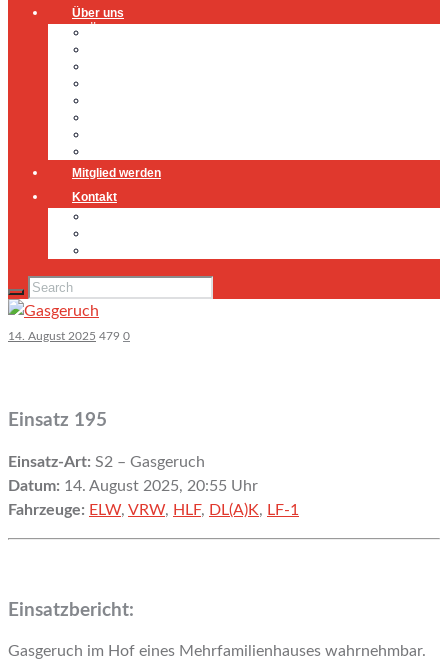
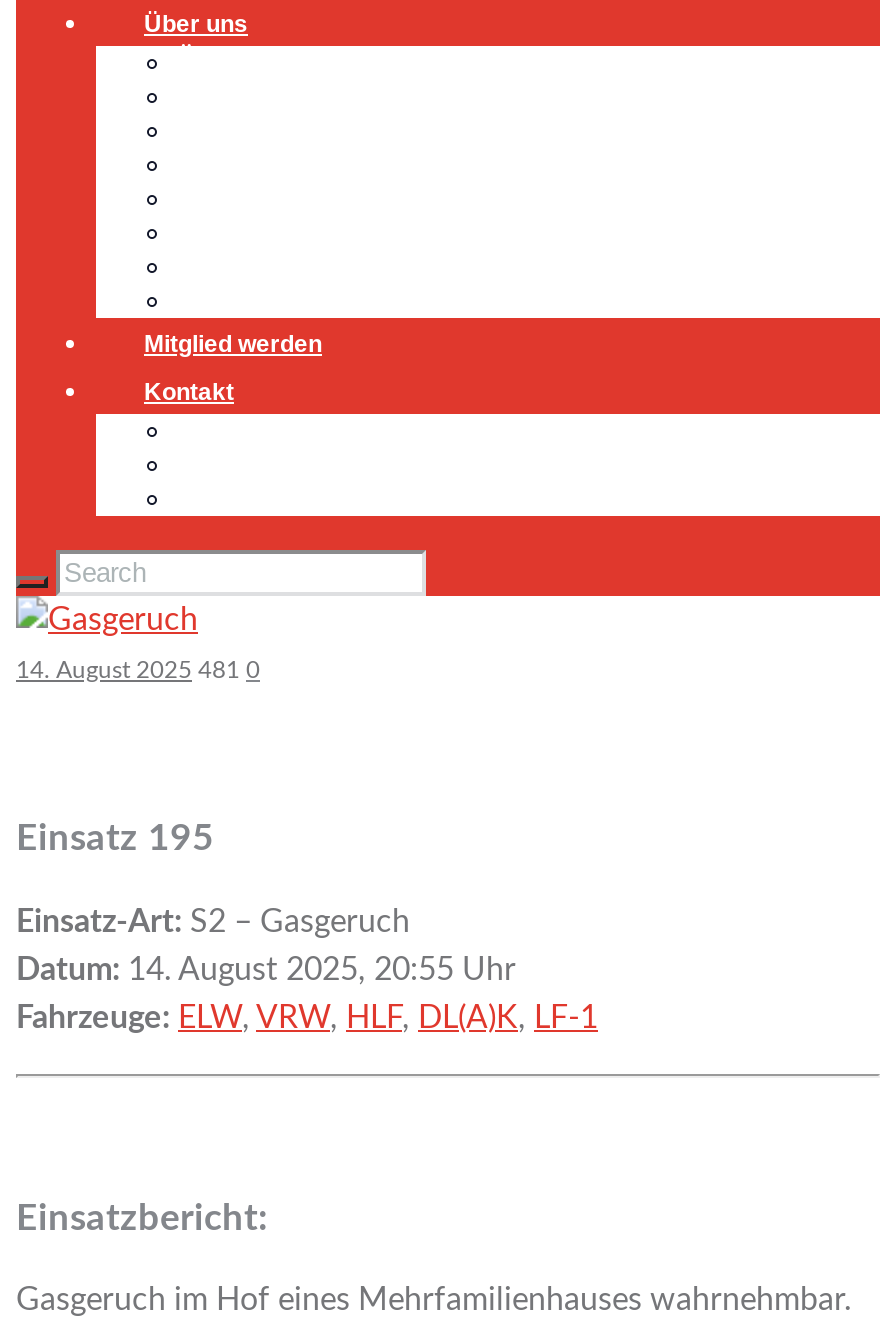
[8,330,130,342] 14. August 2025 479 0 -> [16,658,260,682] 14. August 2025 481 0

